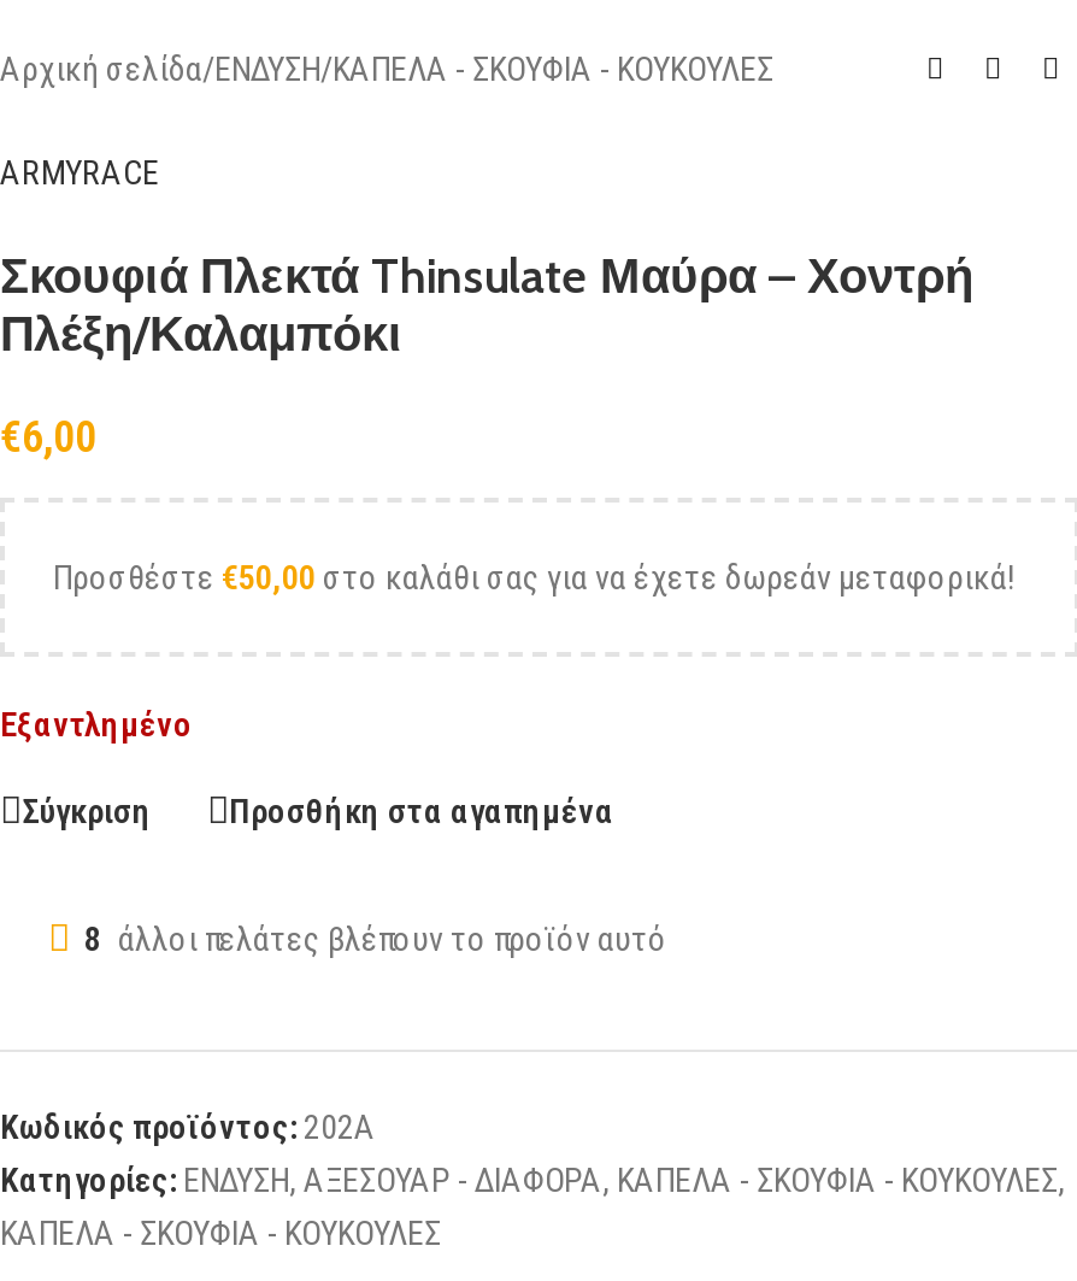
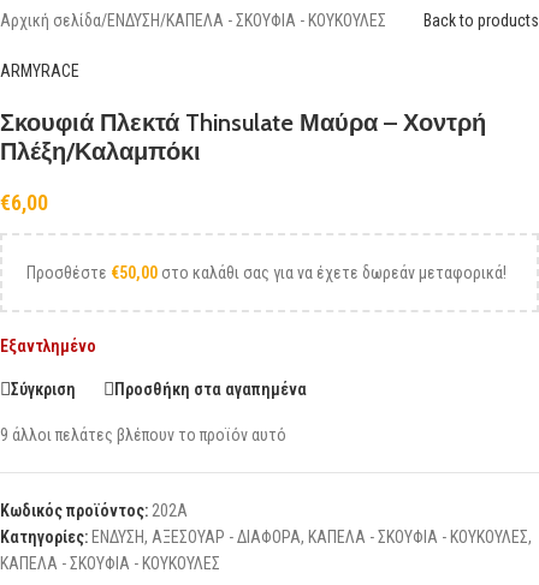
none -> [423,11,539,30] Back to products
[84,920,667,959] 8 άλλοι πελάτες βλέπουν το προϊόν αυτό -> [0,426,286,445] 9 άλλοι πελάτες βλέπουν το προϊόν αυτό

